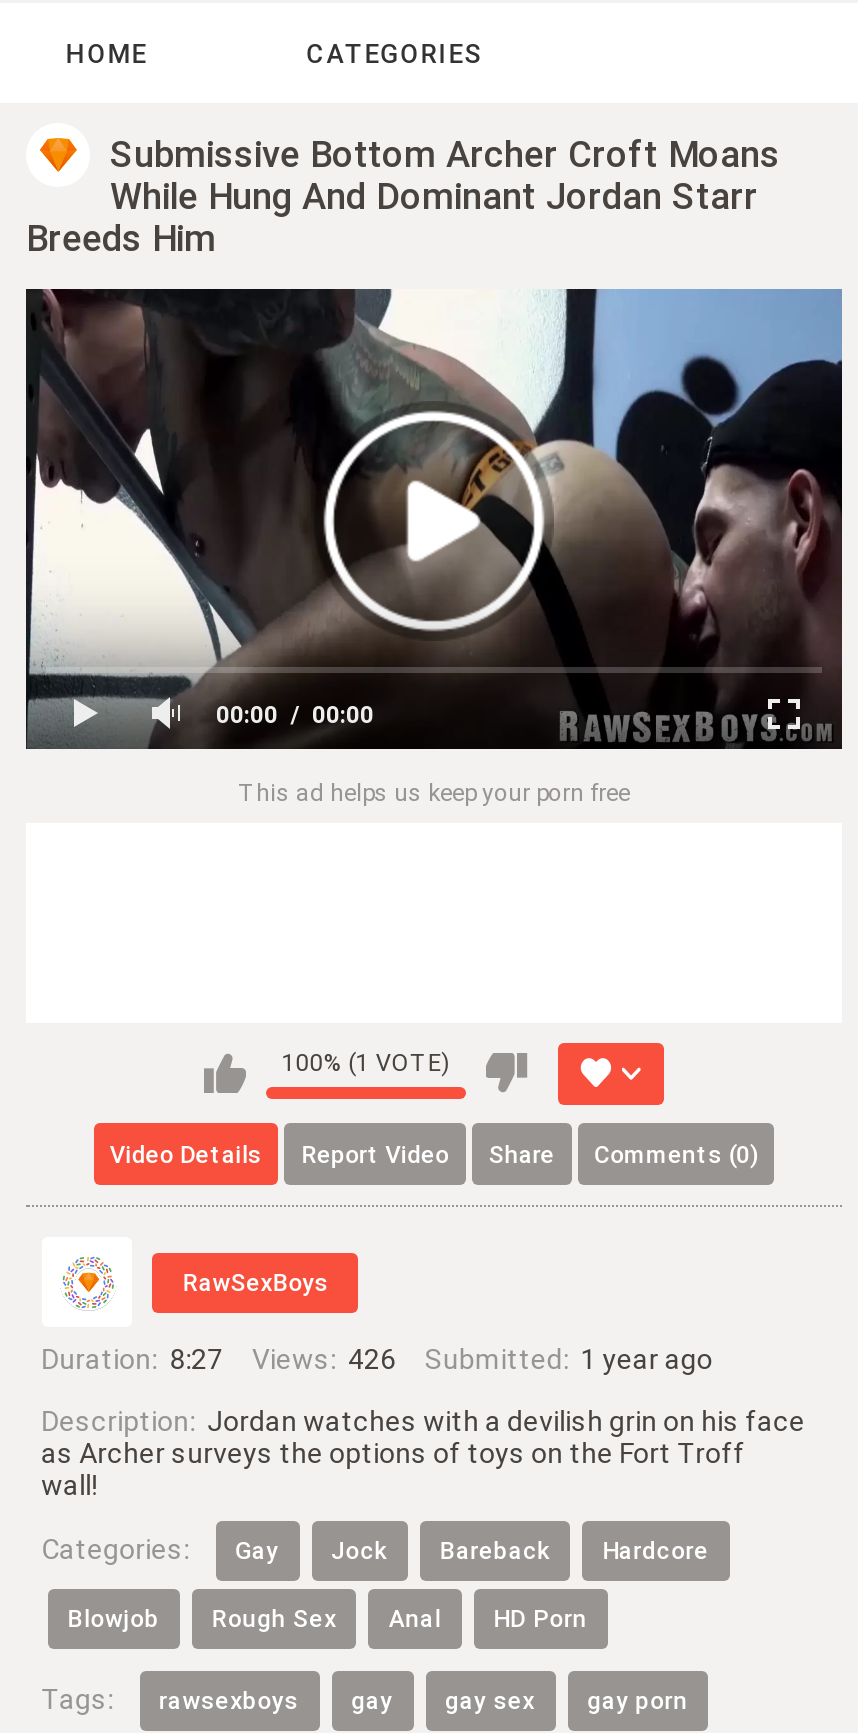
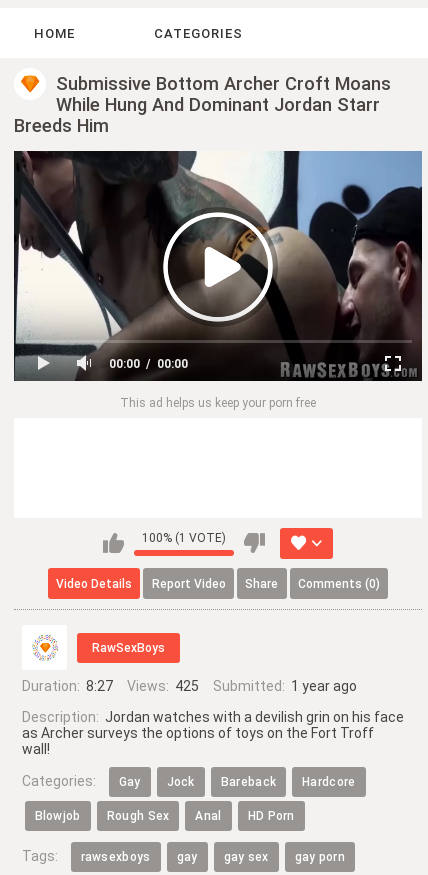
[41,1343,713,1375] Duration: 8:27 Views: 426 Submitted: 1 year ago -> [22,678,357,694] Duration: 8:27 Views: 425 Submitted: 1 year ago

